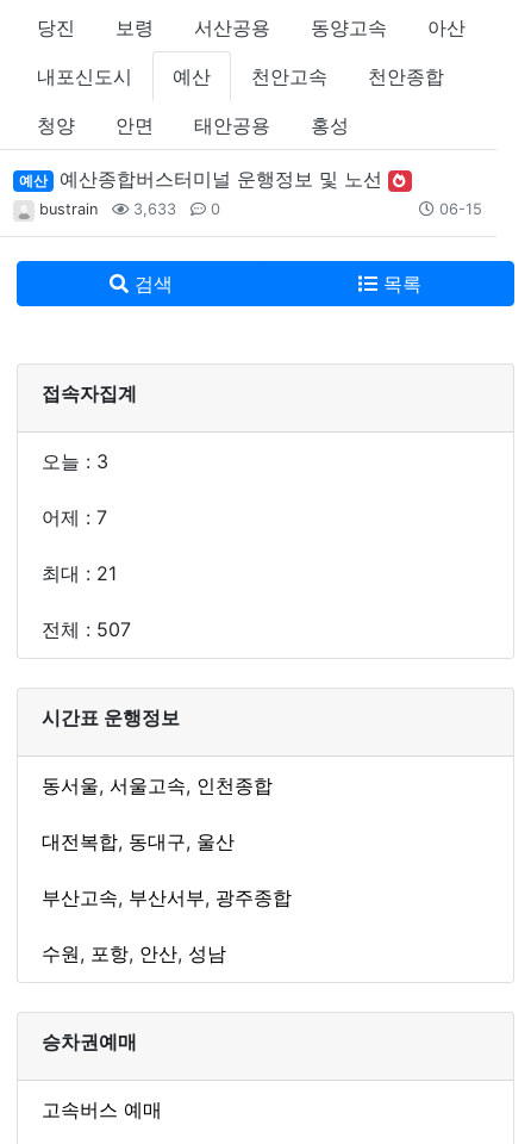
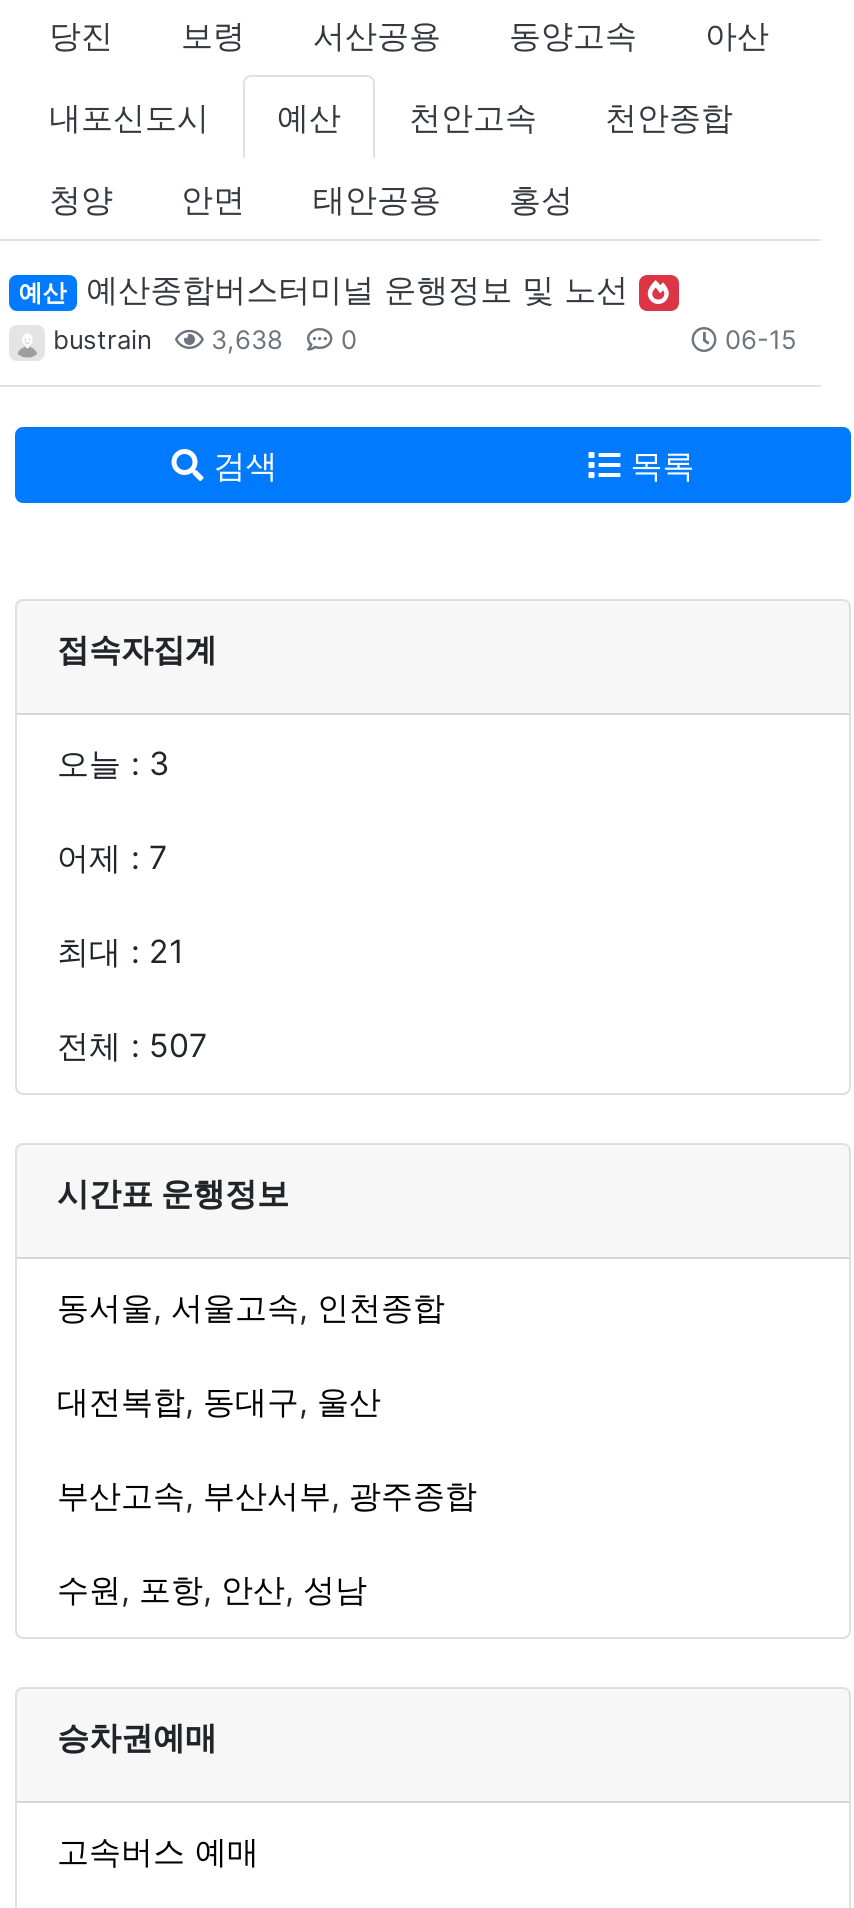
[39,200,220,218] bustrain 3,633 0 -> [53,325,357,355] bustrain 3,638 0

